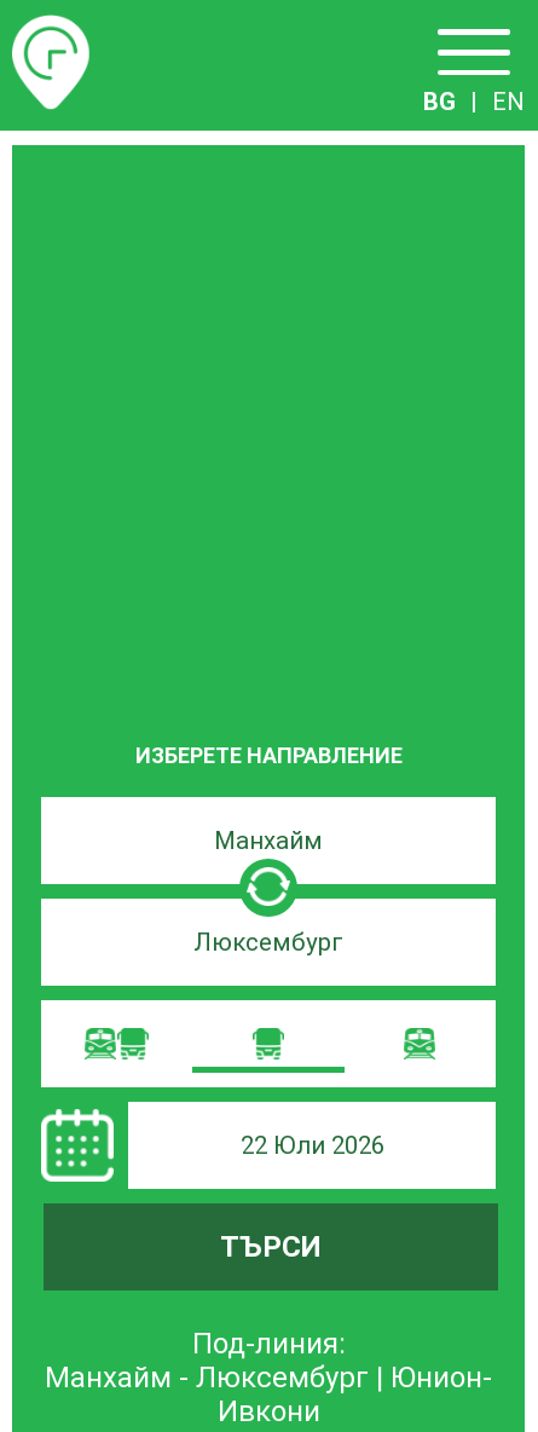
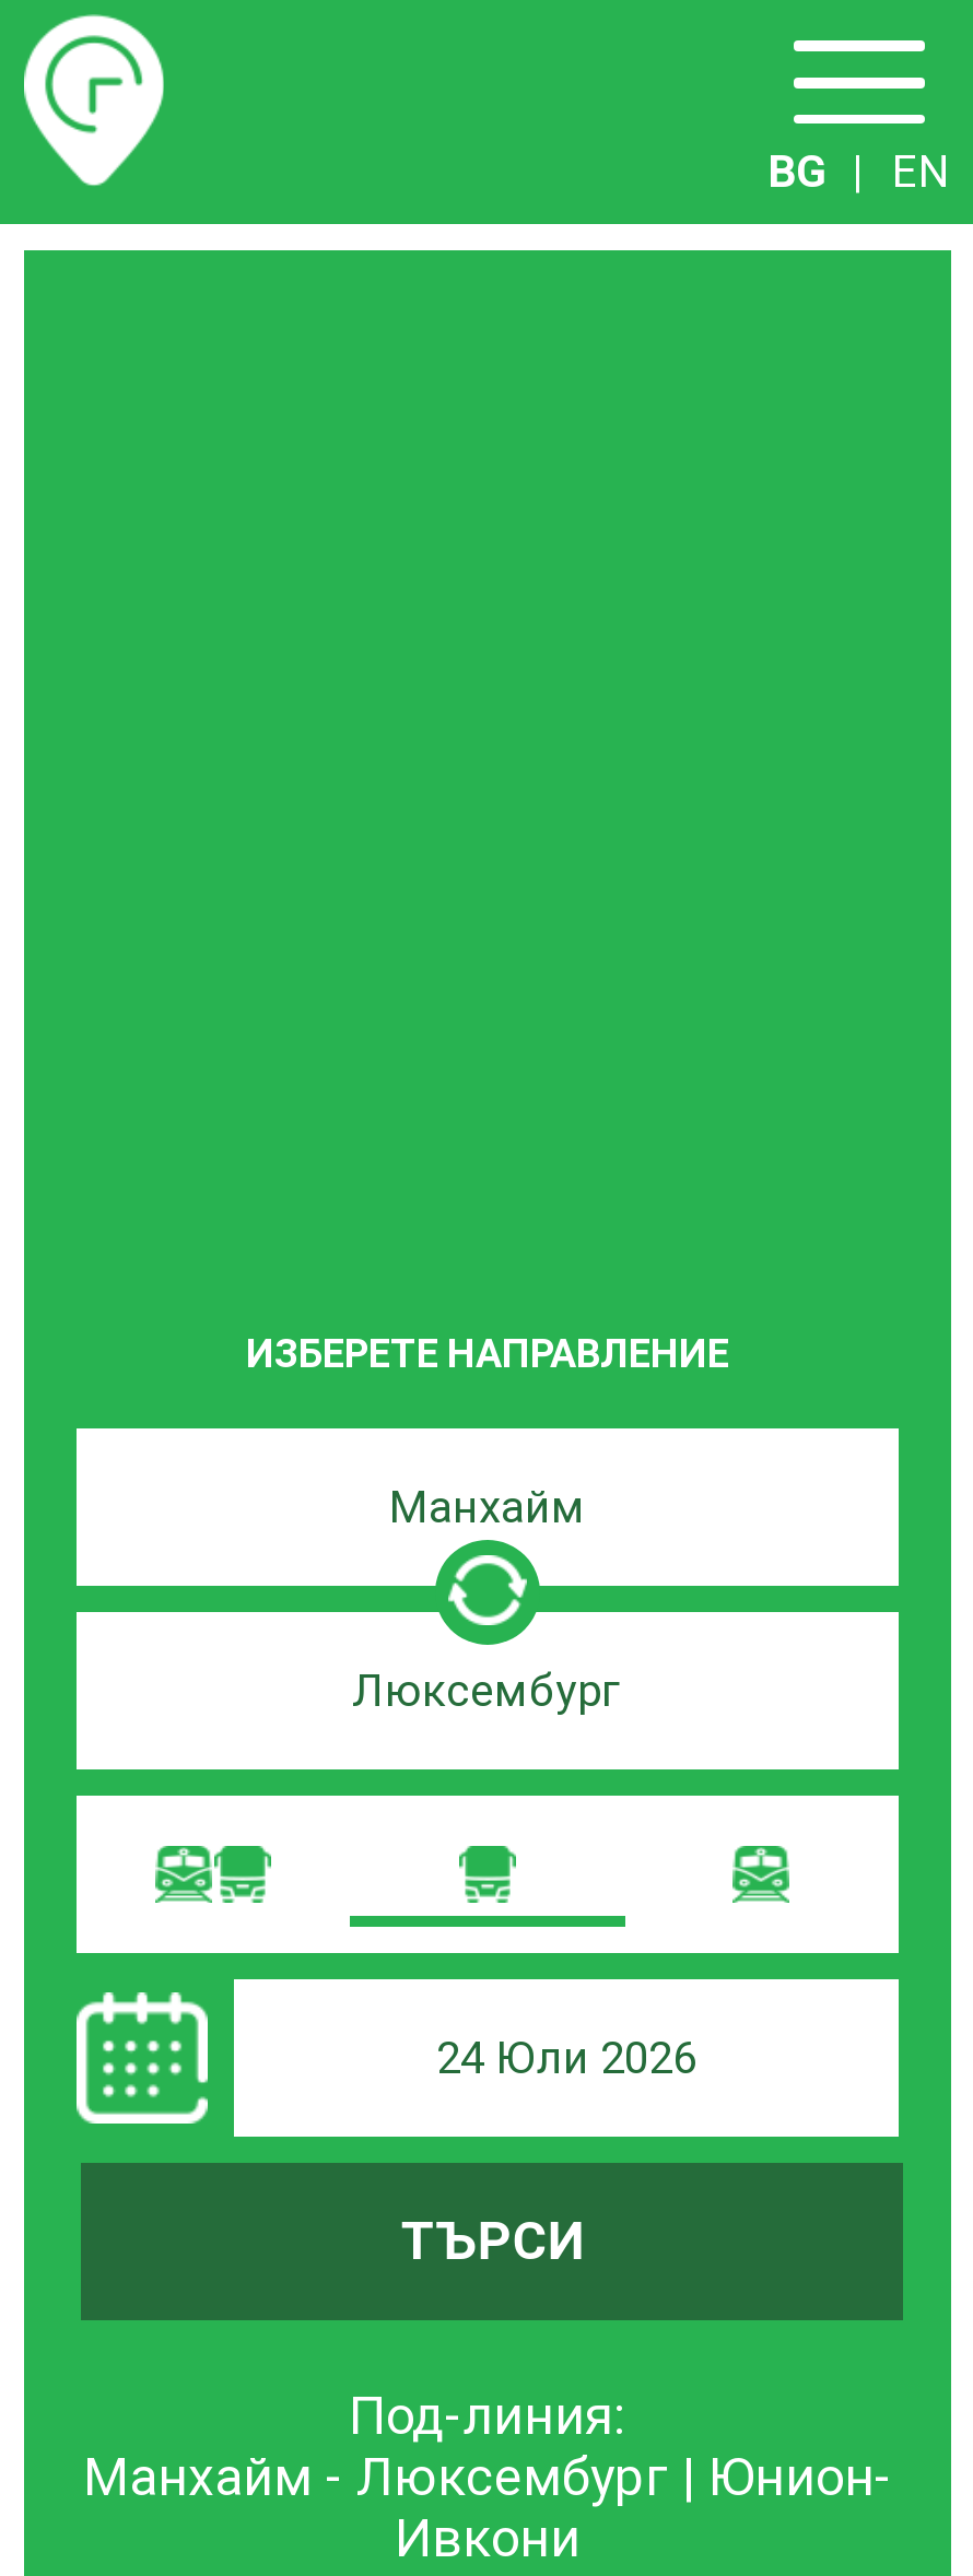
[240,1131,384,1160] 22 Юли 2026 -> [436,2032,696,2084] 24 Юли 2026

